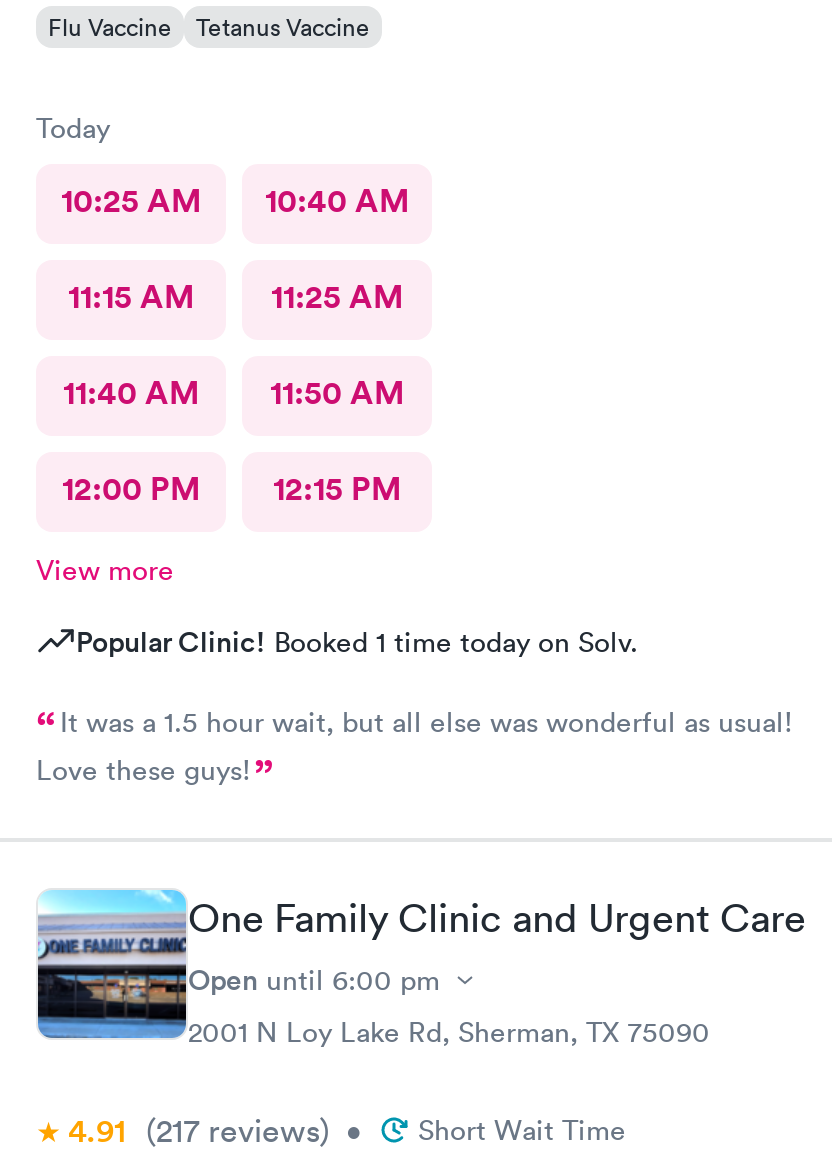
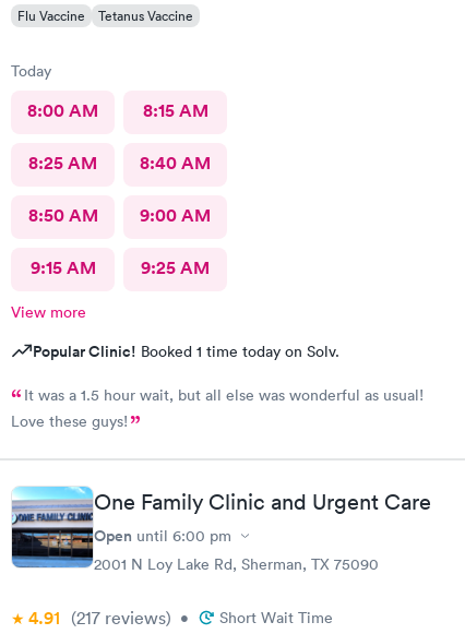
[61,179,409,221] 10:25 AM | 10:40 AM -> [27,99,208,122] 8:00 AM | 8:15 AM
[68,275,403,317] 11:15 AM | 11:25 AM -> [28,151,211,174] 8:25 AM | 8:40 AM
[63,371,404,413] 11:40 AM | 11:50 AM -> [28,204,211,226] 8:50 AM | 9:00 AM
[62,467,401,509] 12:00 PM | 12:15 PM -> [30,256,210,279] 9:15 AM | 9:25 AM

